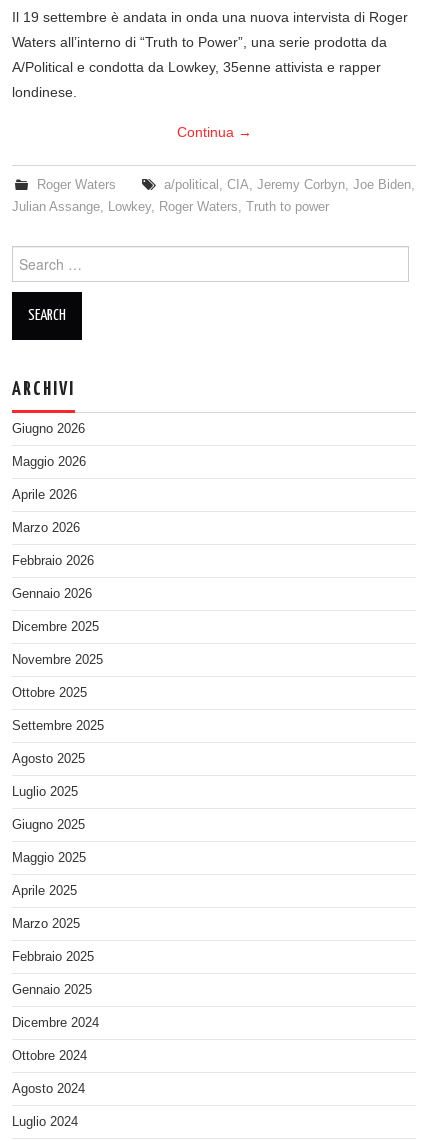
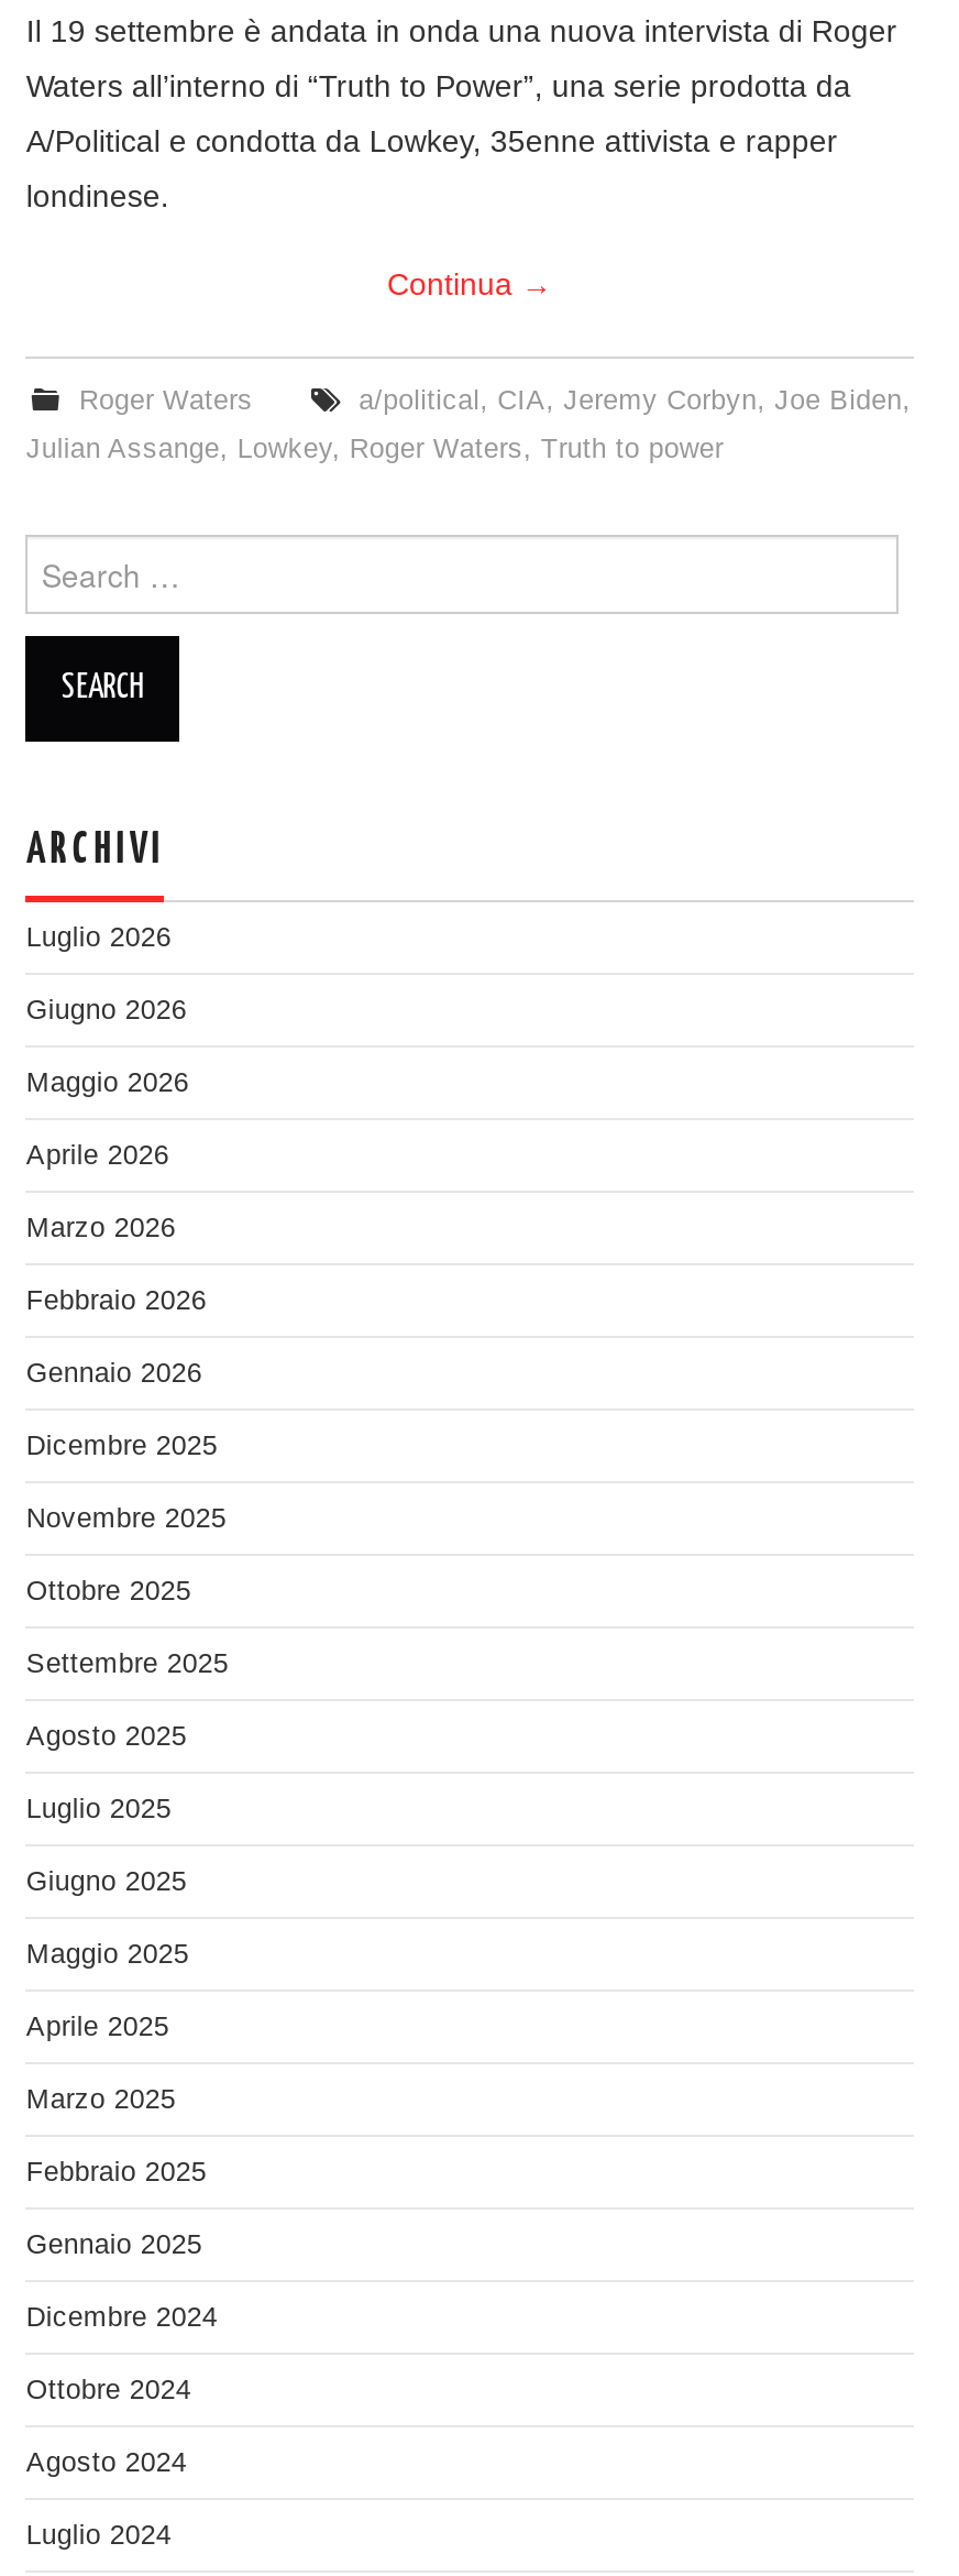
none -> [26,922,171,953] Luglio 2026

